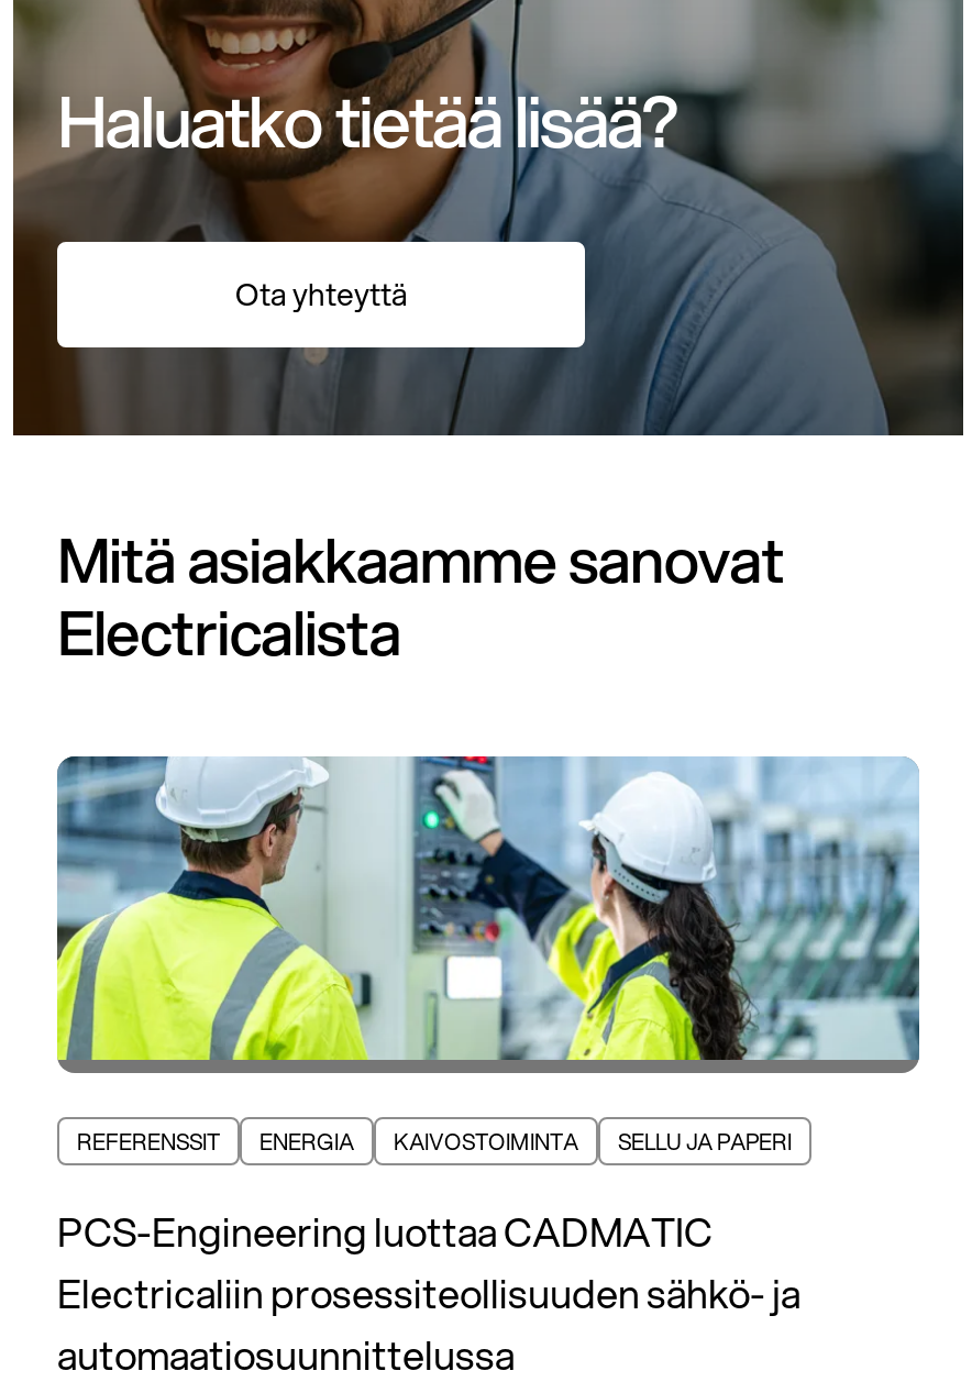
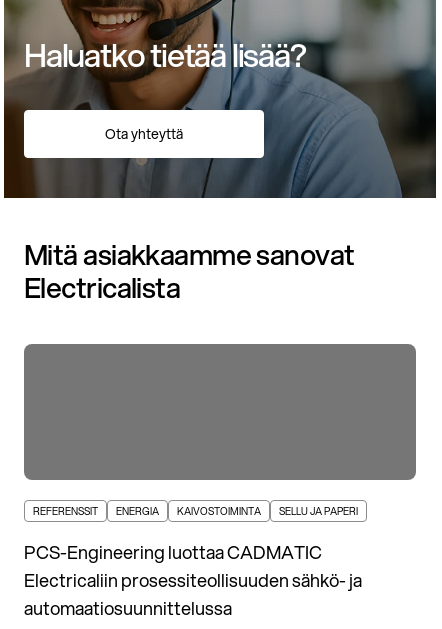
[55,754,919,1062] [image] -> none

